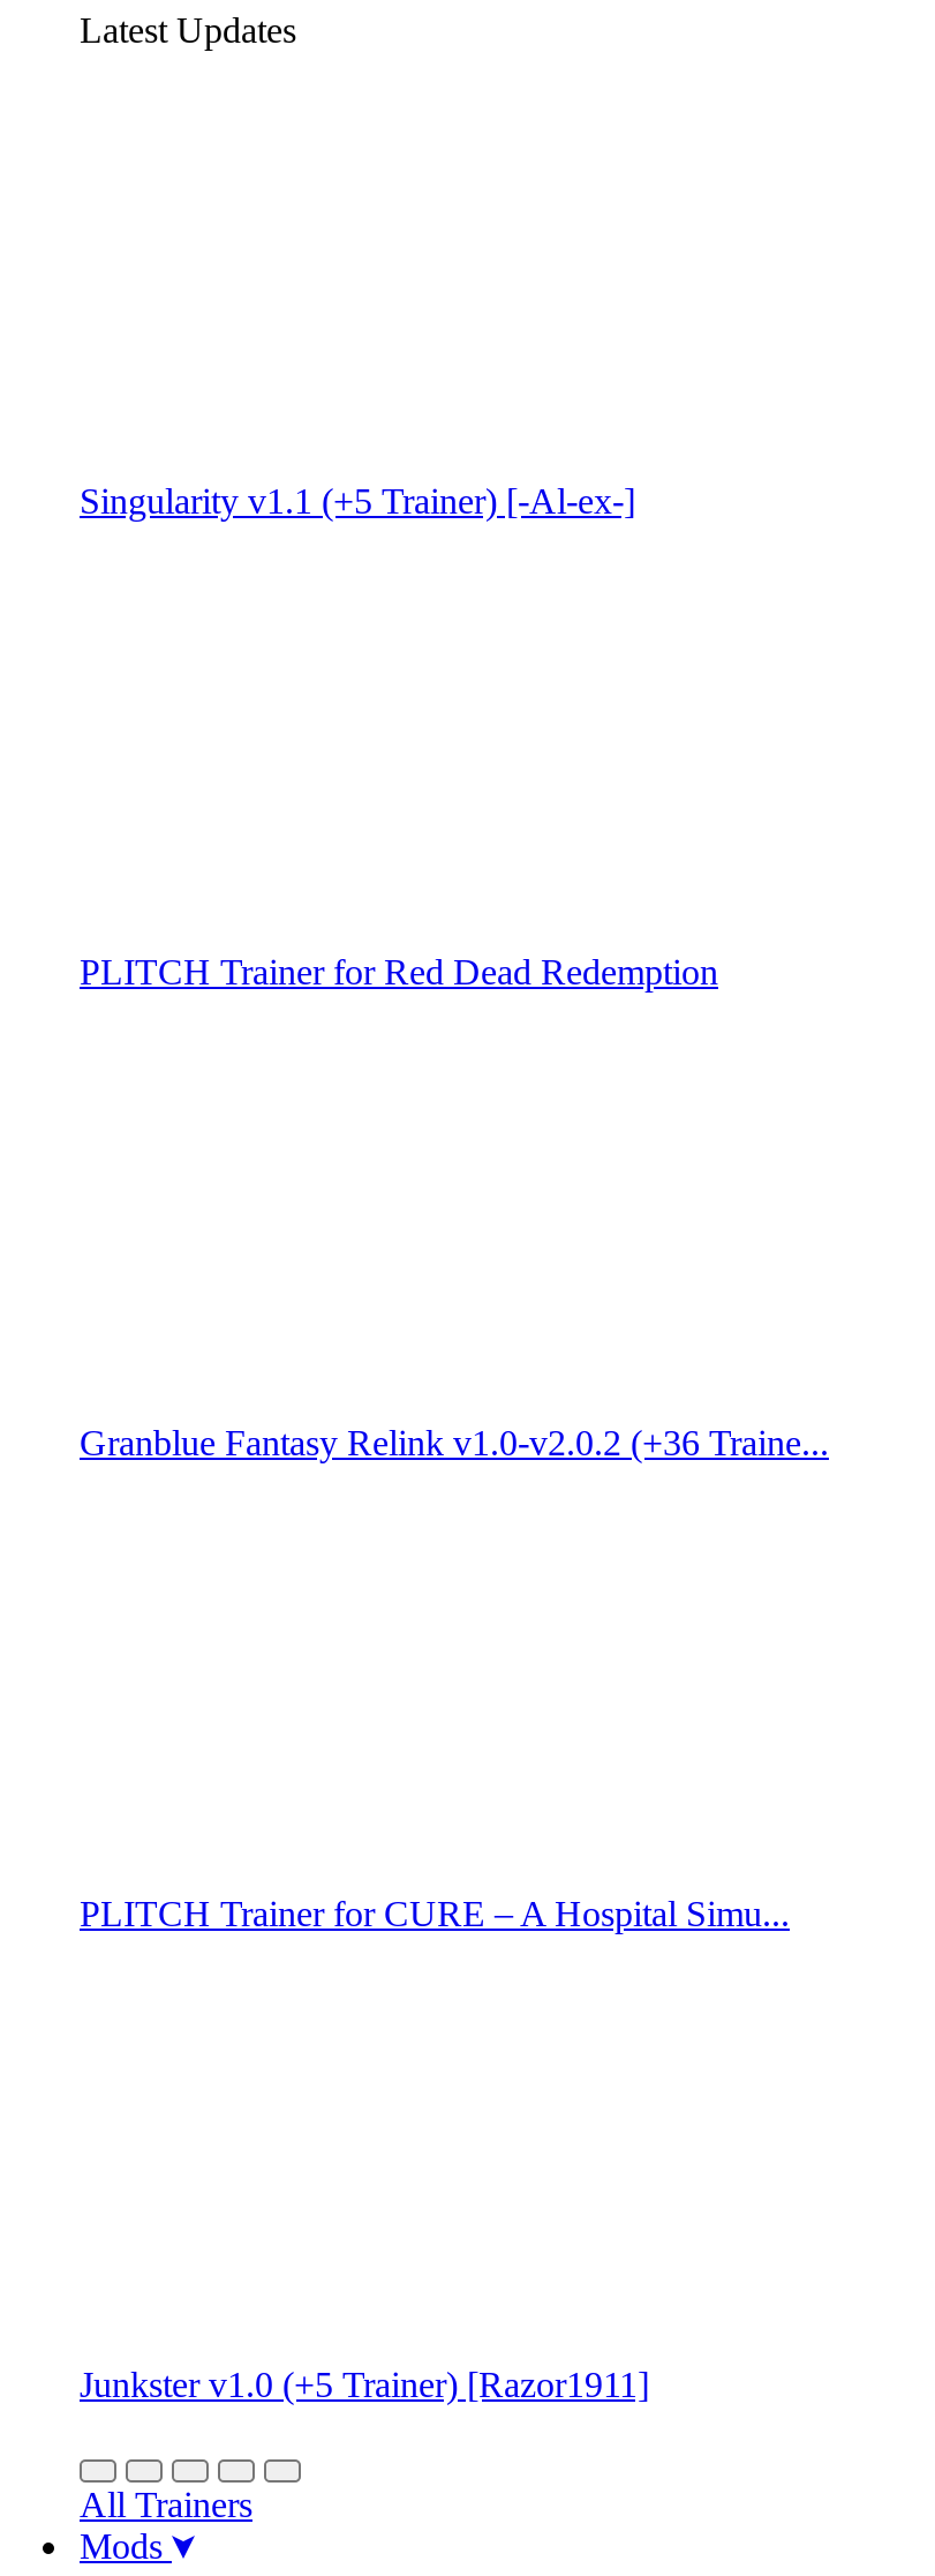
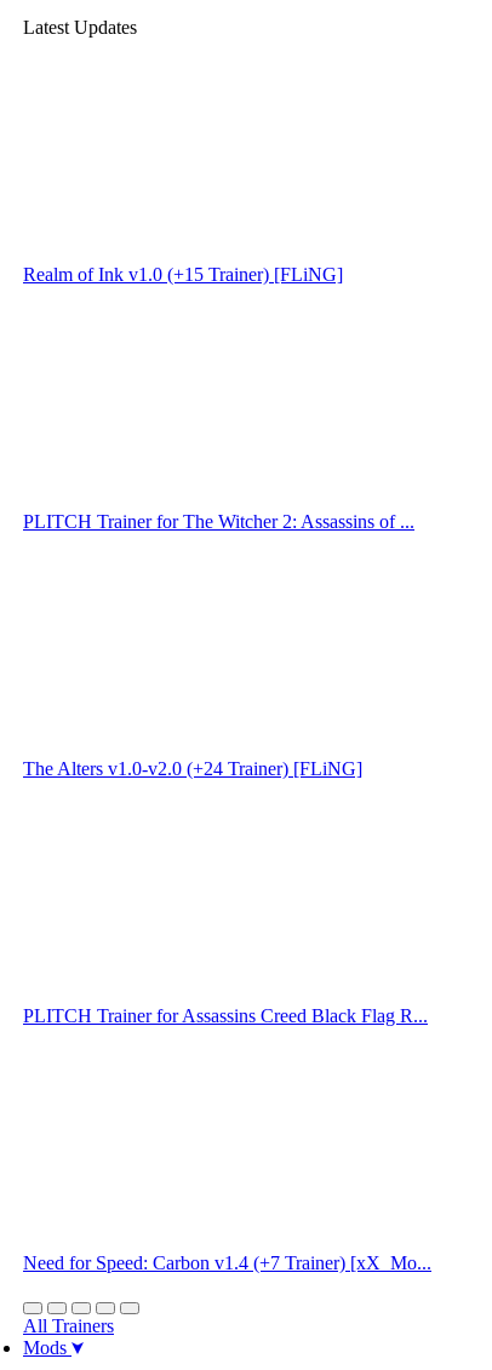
[80,481,635,521] Singularity v1.1 (+5 Trainer) [-Al-ex-] -> [23,264,343,285] Realm of Ink v1.0 (+15 Trainer) [FLiNG]
[80,952,718,991] PLITCH Trainer for Red Dead Redemption -> [23,511,414,532] PLITCH Trainer for The Witcher 2: Assassins of ...
[80,1423,829,1462] Granblue Fantasy Relink v1.0-v2.0.2 (+36 Traine... -> [23,758,362,779] The Alters v1.0-v2.0 (+24 Trainer) [FLiNG]
[80,1894,790,1933] PLITCH Trainer for CURE – A Hospital Simu... -> [23,1005,428,1026] PLITCH Trainer for Assassins Creed Black Flag R...
[80,2365,649,2404] Junkster v1.0 (+5 Trainer) [Razor1911] -> [23,1253,431,1273] Need for Speed: Carbon v1.4 (+7 Trainer) [xX_Mo...

